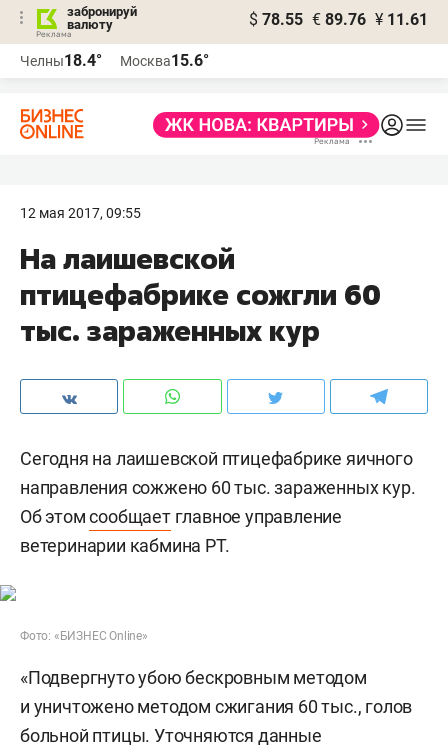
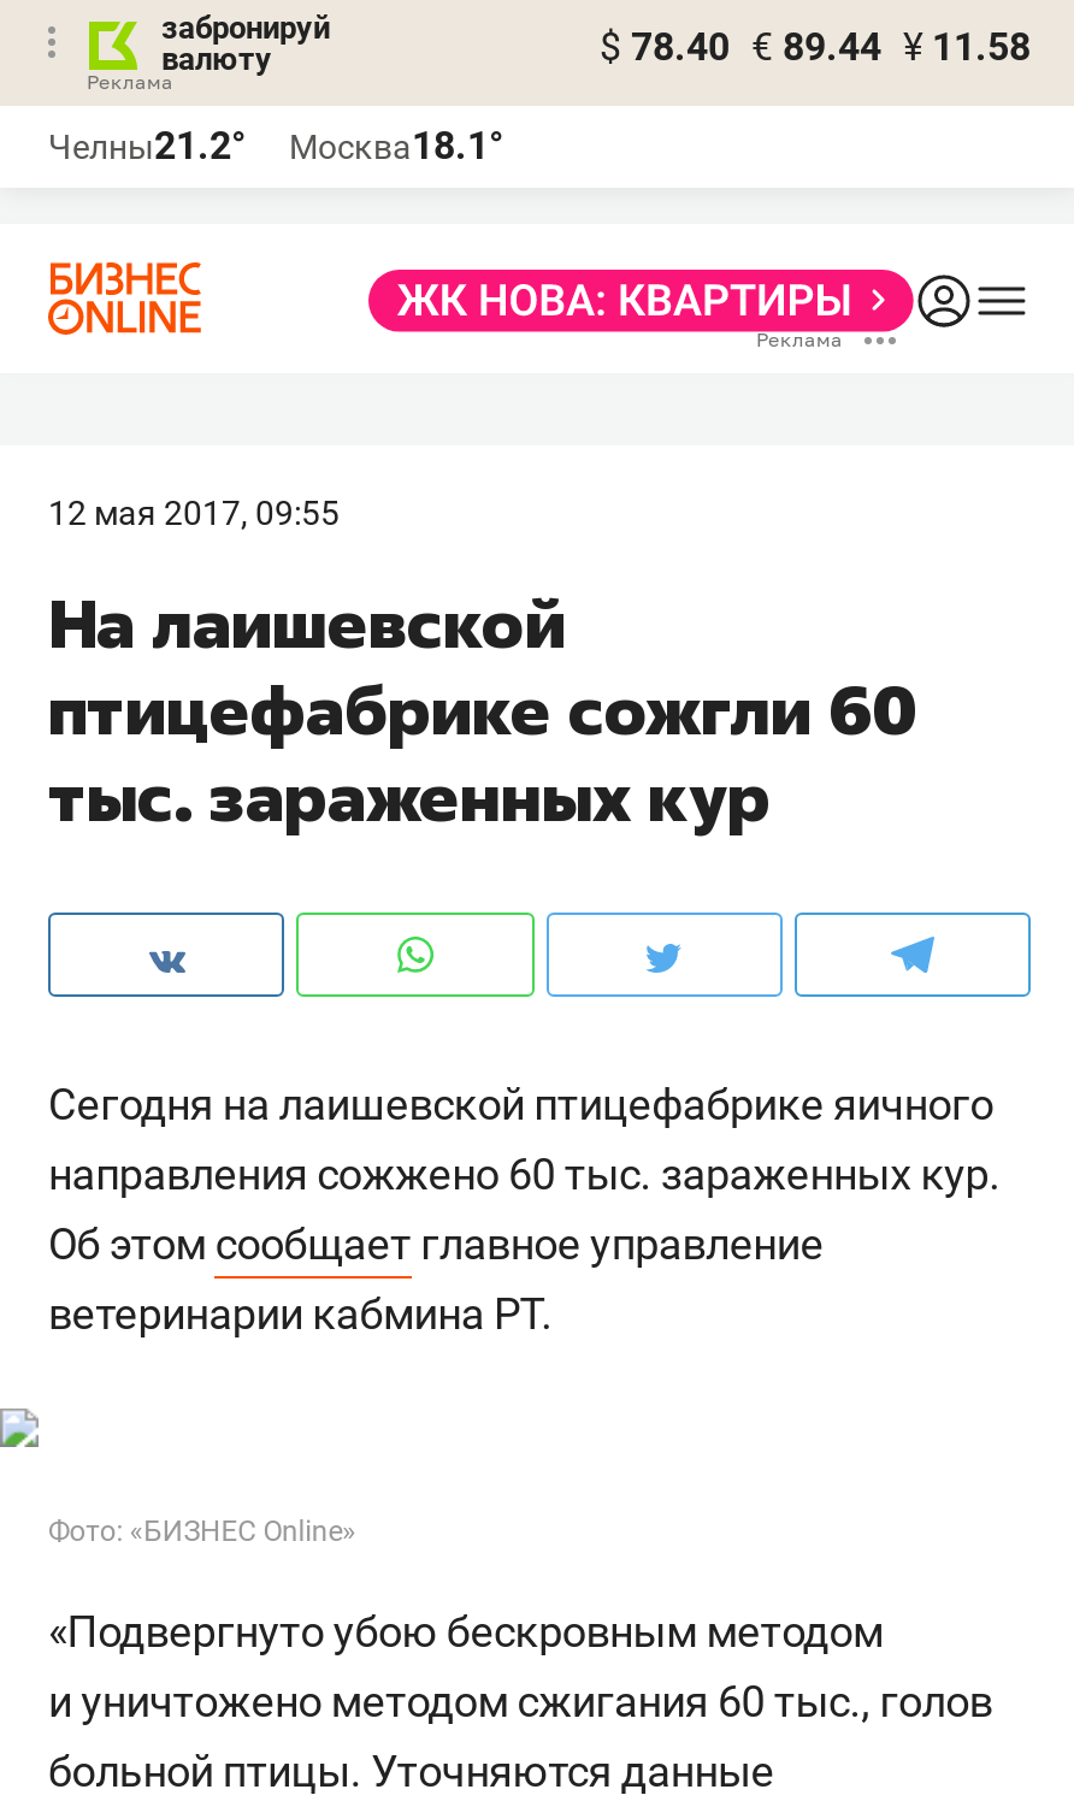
[249,10,428,29] $ 78.55 € 89.76 ¥ 11.61 -> [600,24,1031,70] $ 78.40 € 89.44 ¥ 11.58
[20,51,102,70] Челны18.4° -> [48,123,246,169] Челны21.2°
[120,51,209,70] Москва15.6° -> [289,123,503,169] Москва18.1°

